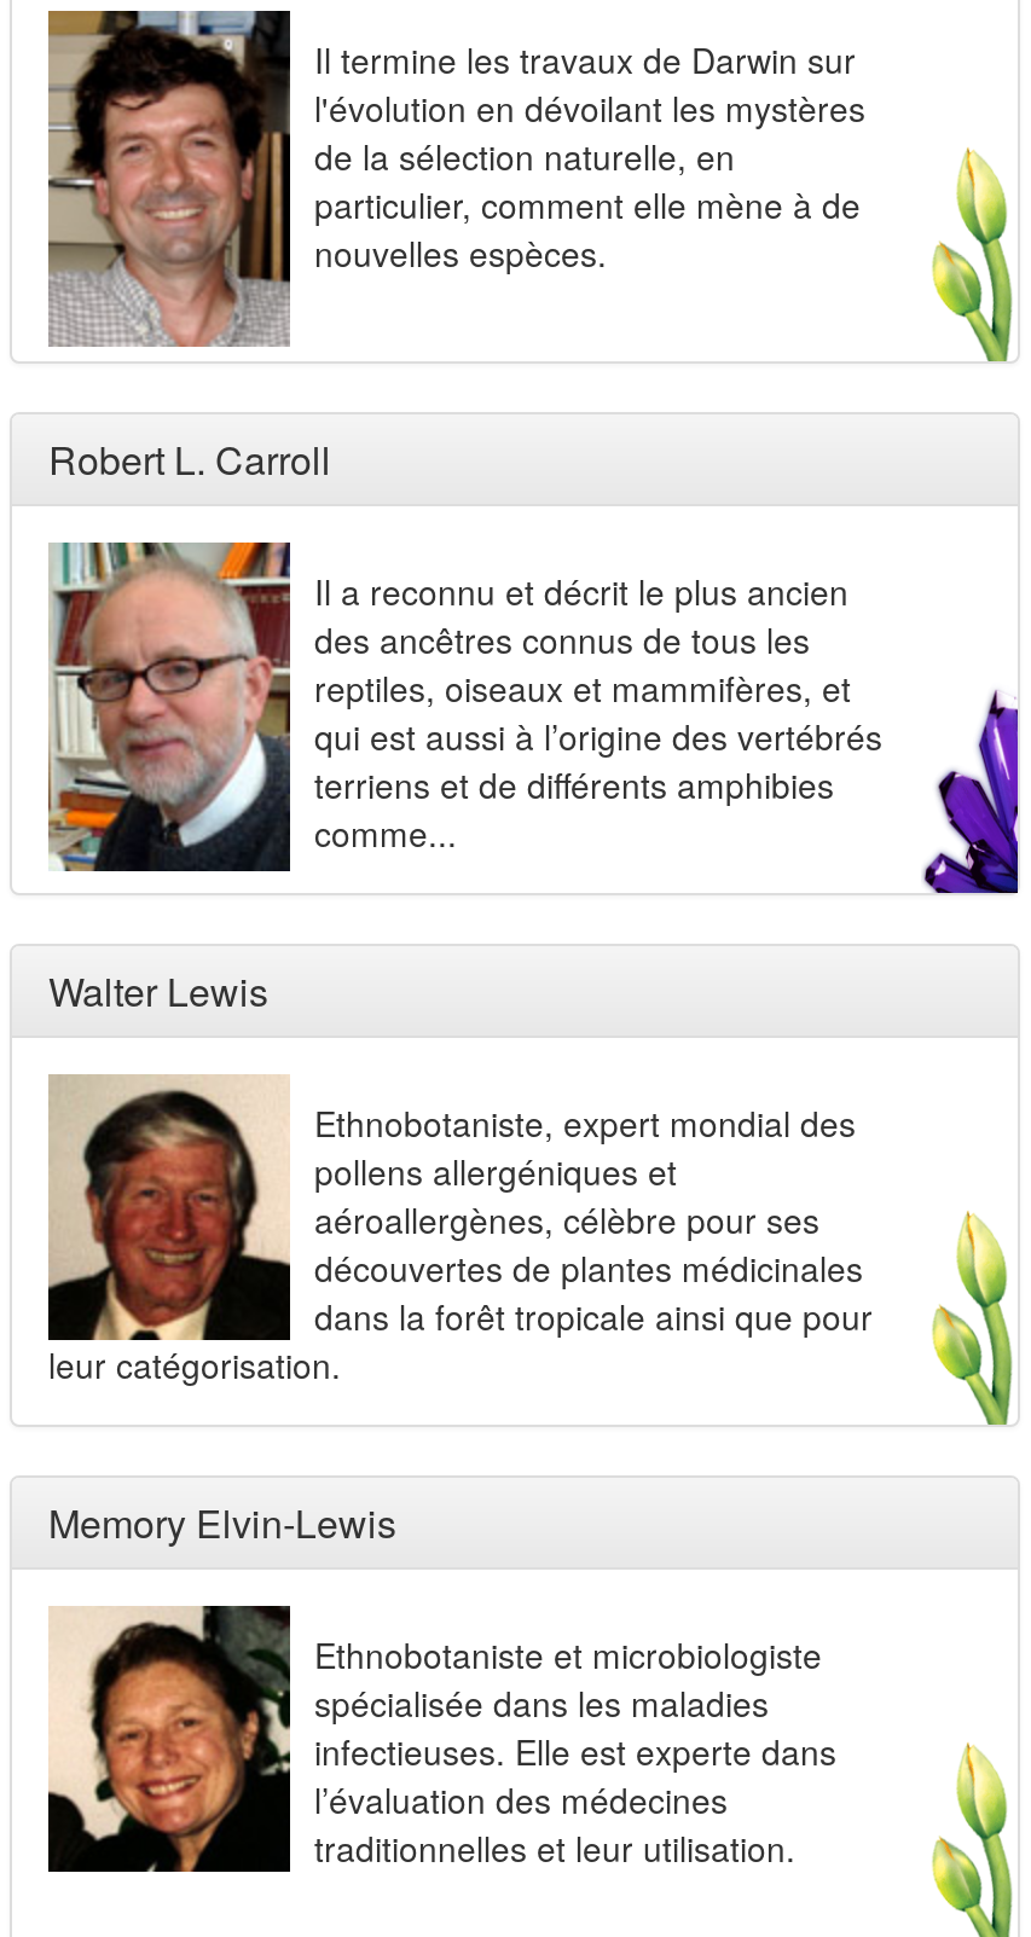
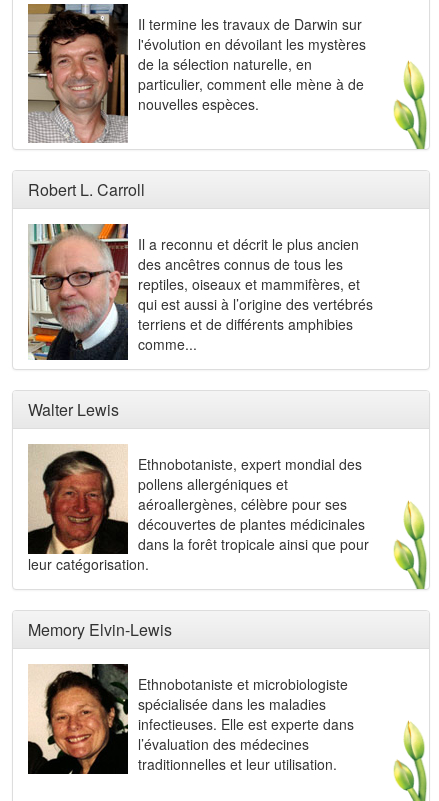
[921,690,1020,895] [image] -> none

